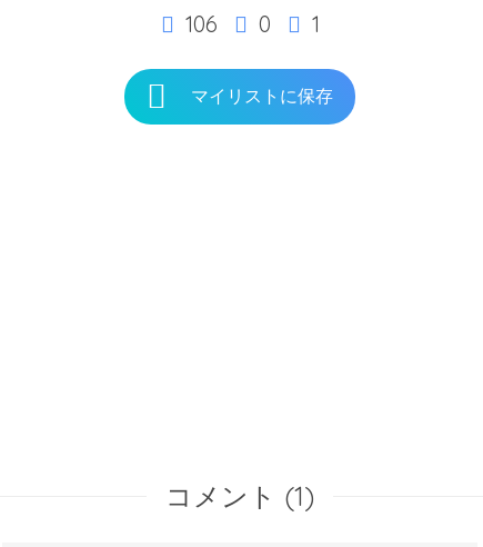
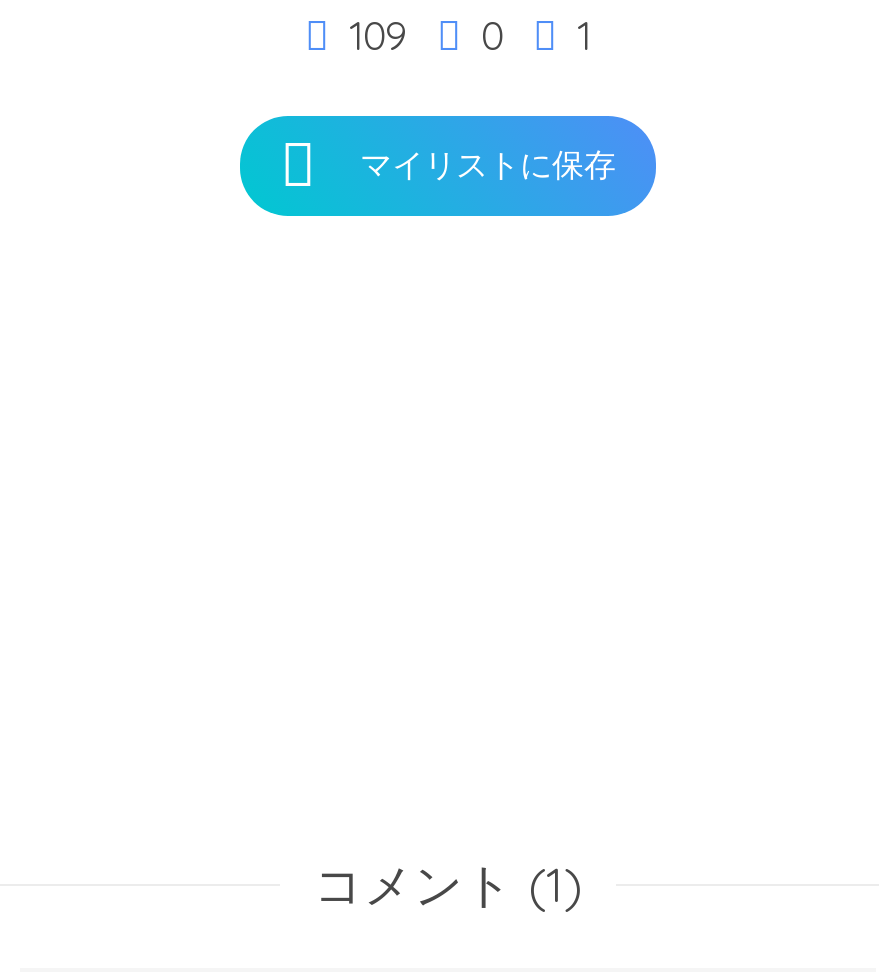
[185,10,319,38] 106 0 1 -> [349,10,591,60] 109 0 1

